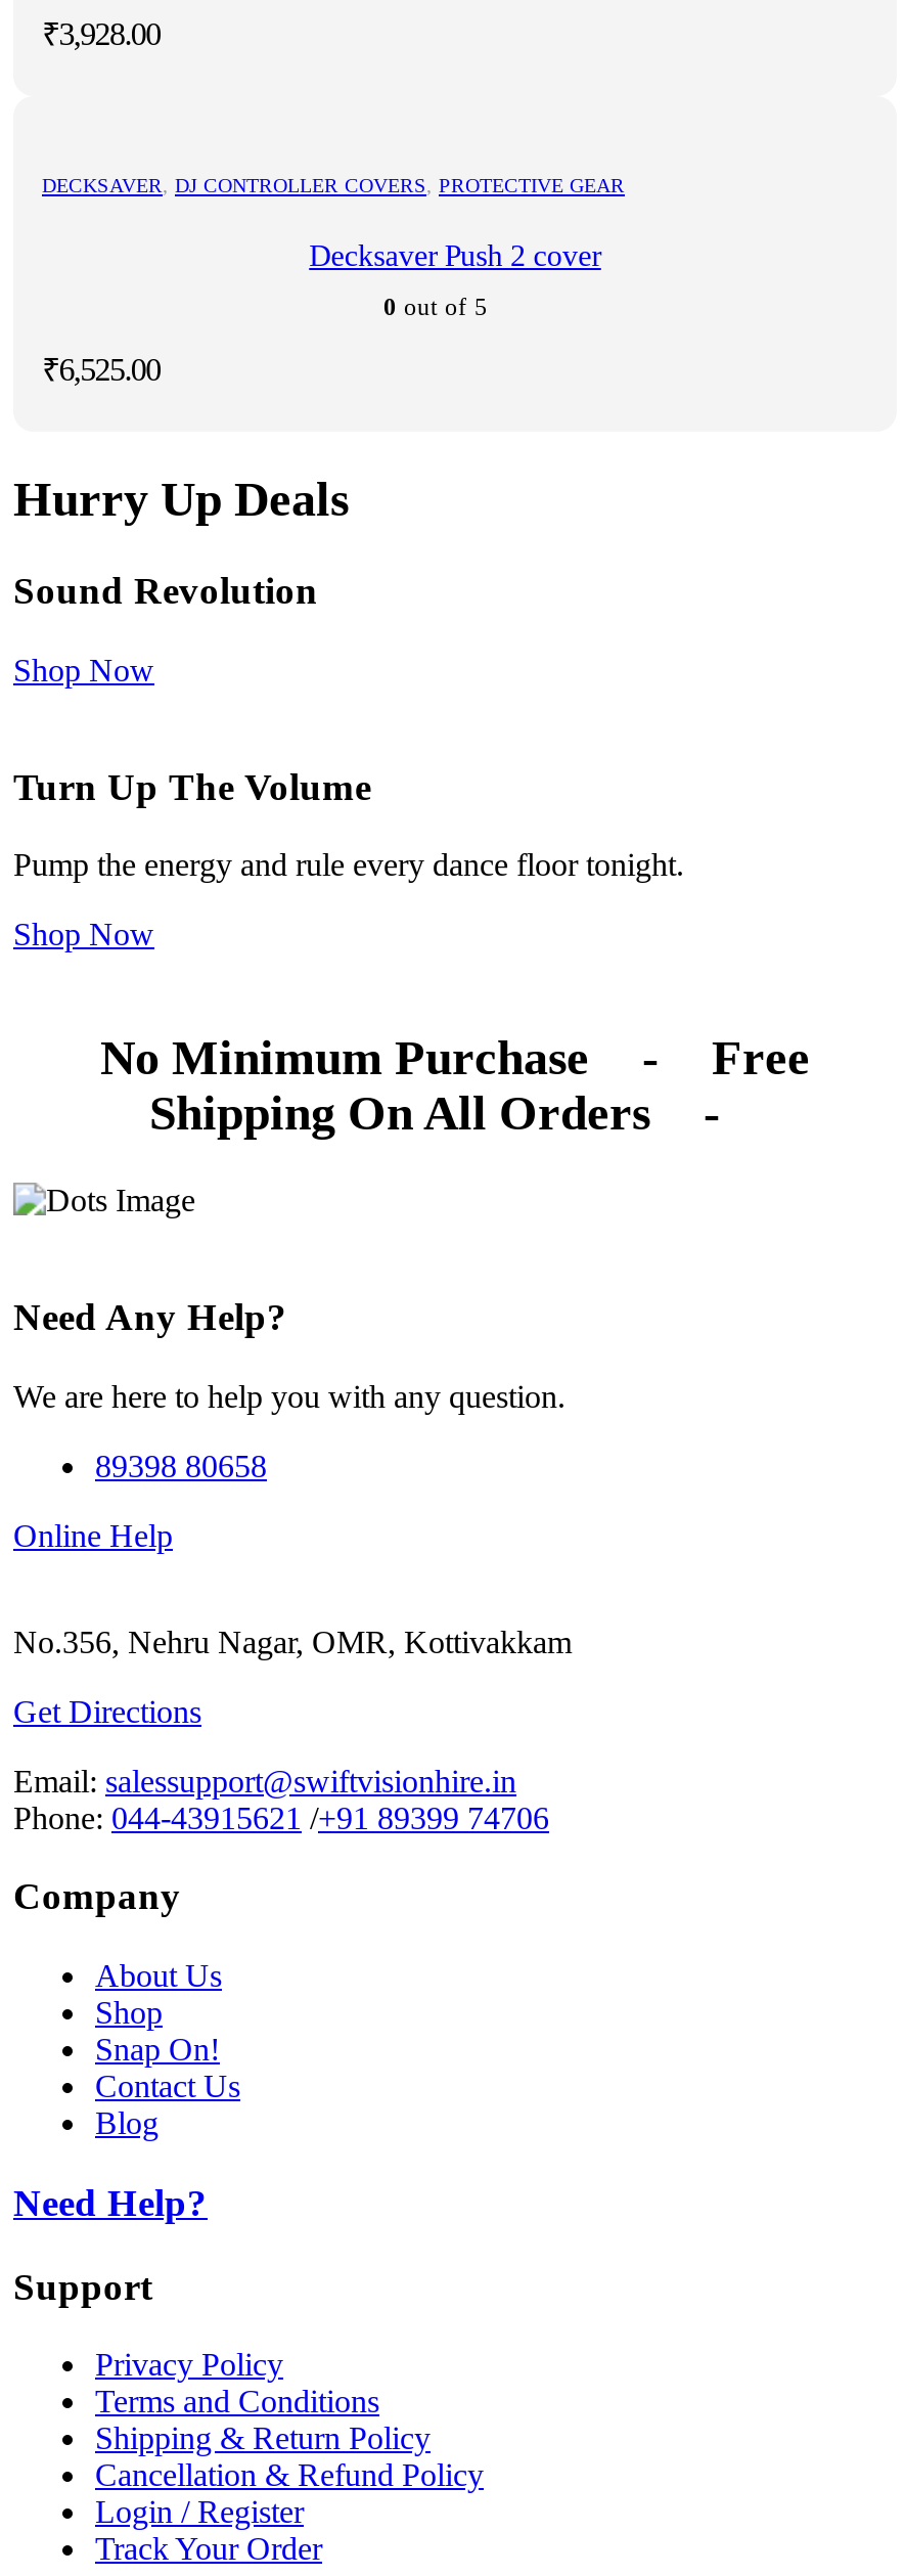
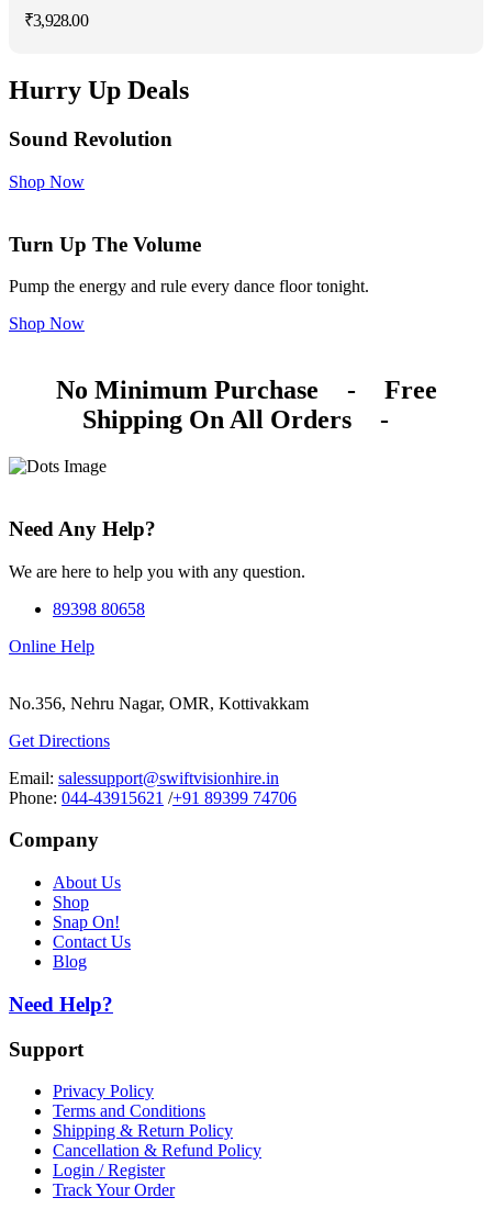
[42,175,625,388] DECKSAVER, DJ CONTROLLER COVERS, PROTECTIVE GEAR | Decksaver Push 2 cover | 0 out of 5 | ₹6,525.00 -> none

